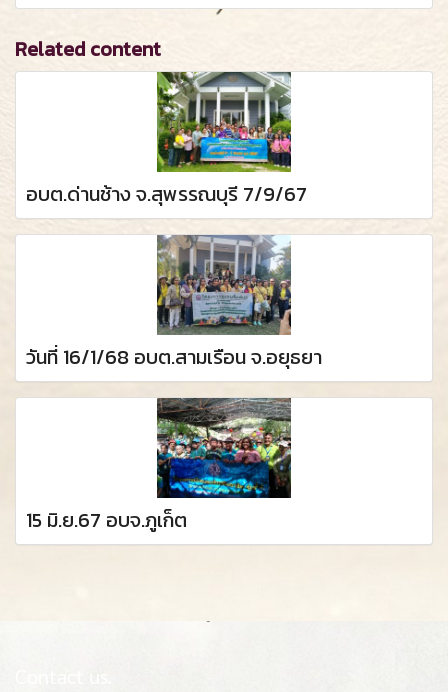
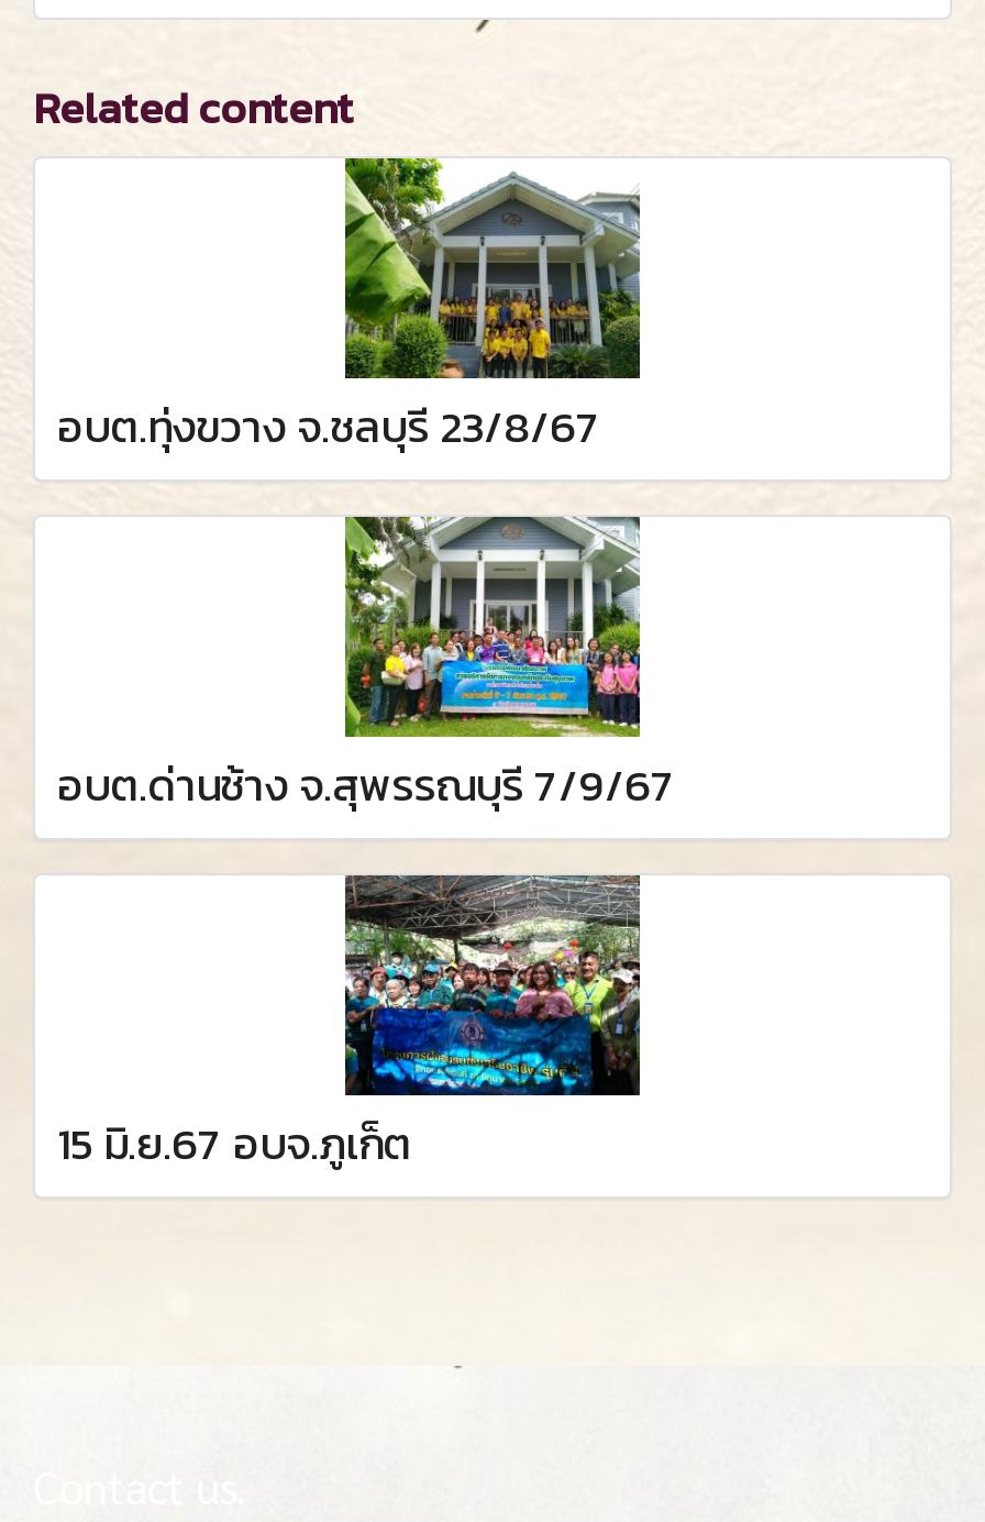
none -> [57,156,642,459] [image] | อบต.ทุ่งขวาง จ.ชลบุรี 23/8/67
moved [26,60,307,208] -> [57,490,675,817]: [image] | อบต.ด่านช้าง จ.สุพรรณบุรี 7/9/67
[26,235,322,371] [image] | วันที่ 16/1/68 อบต.สามเรือน จ.อยุธยา -> none

